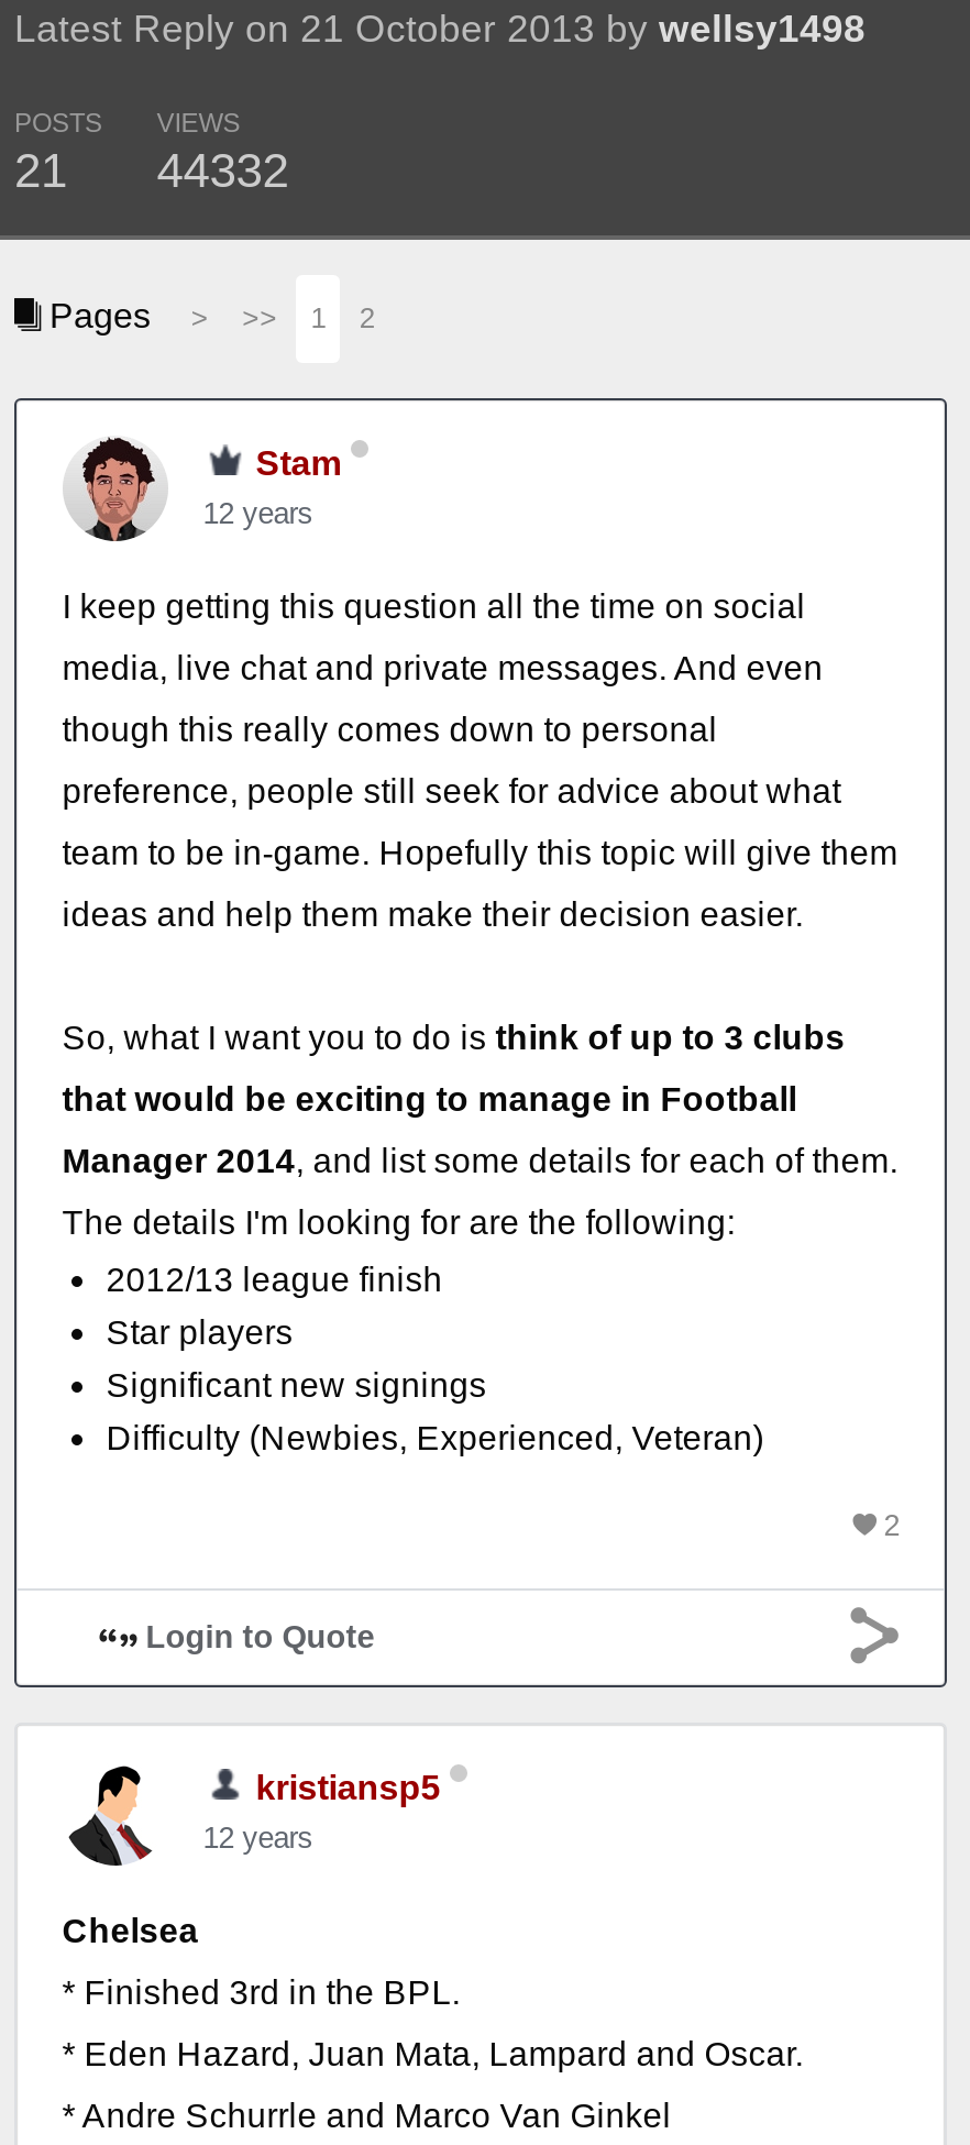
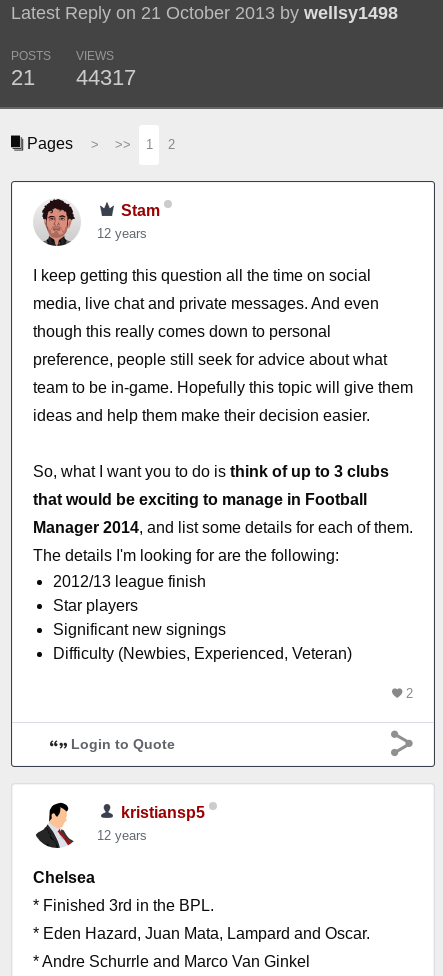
[14,143,289,198] 21 44332 -> [11,65,136,90] 21 44317

